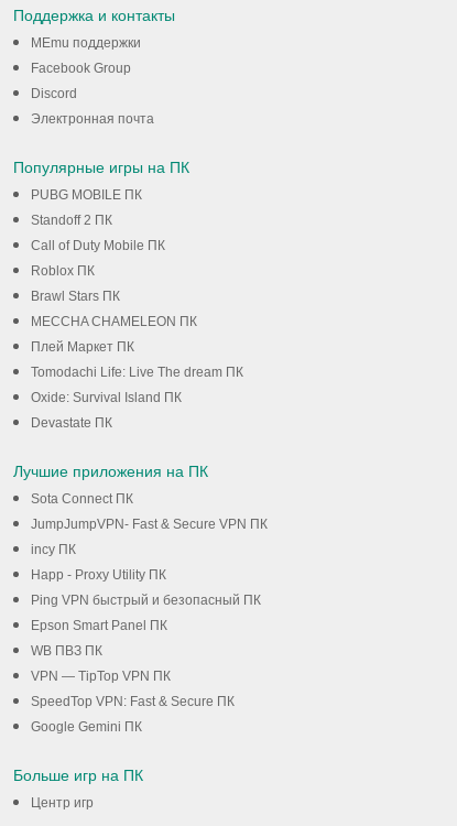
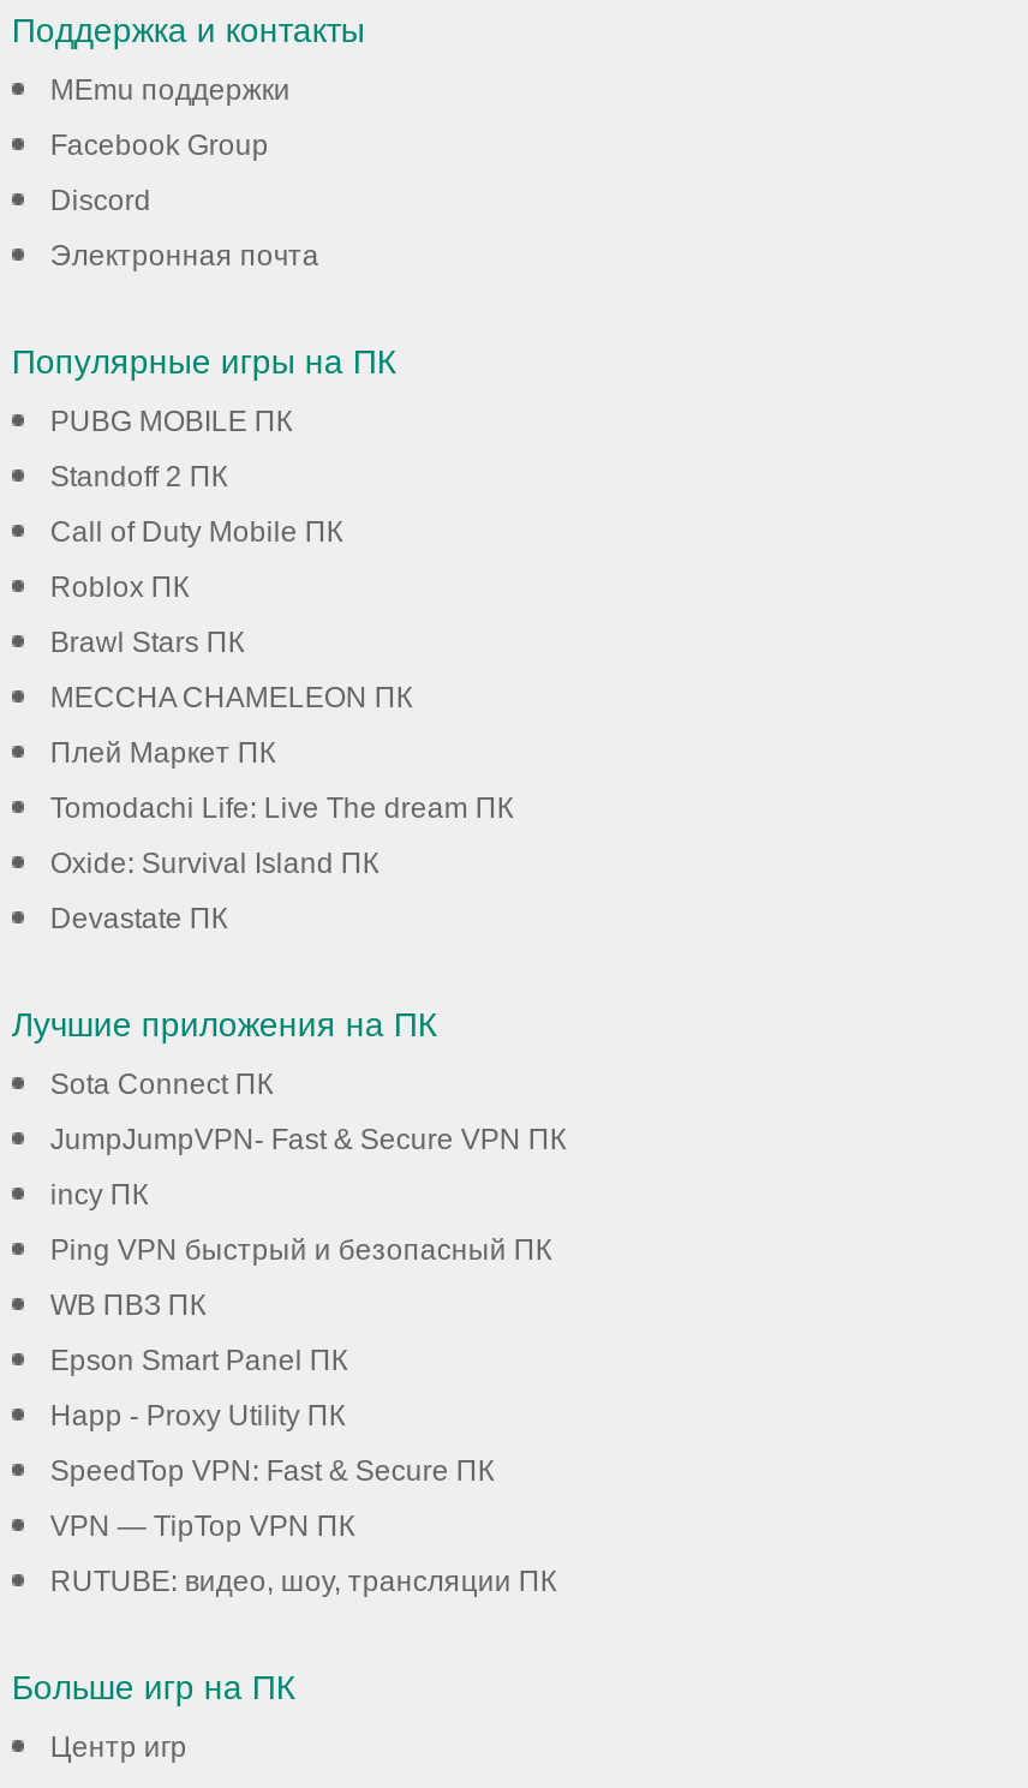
moved [31,568,166,583] -> [50,1400,346,1434]: Happ - Proxy Utility ПК
moved [31,593,261,659] -> [50,1234,552,1378]: Ping VPN быстрый и безопасный ПК | Epson Smart Panel ПК | WB ПВЗ ПК
moved [31,669,171,684] -> [50,1510,355,1544]: VPN — TipTop VPN ПК
moved [31,694,234,710] -> [50,1455,495,1489]: SpeedTop VPN: Fast & Secure ПК
[31,720,142,735] Google Gemini ПК -> [50,1566,557,1599] RUTUBE: видео, шоу, трансляции ПК

